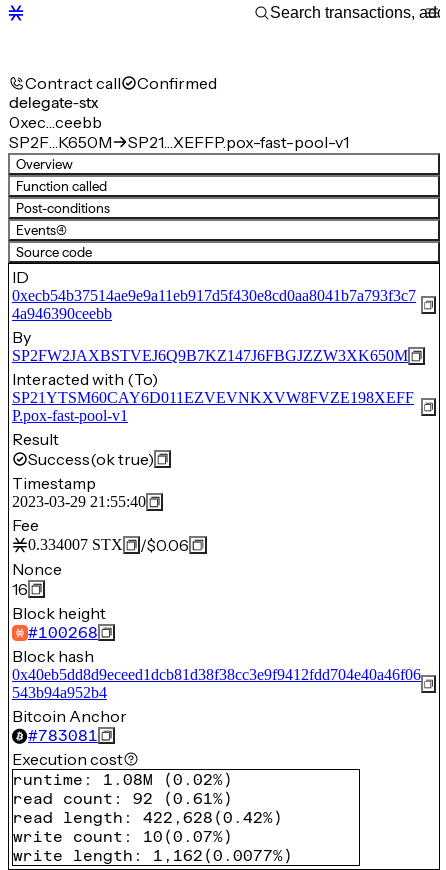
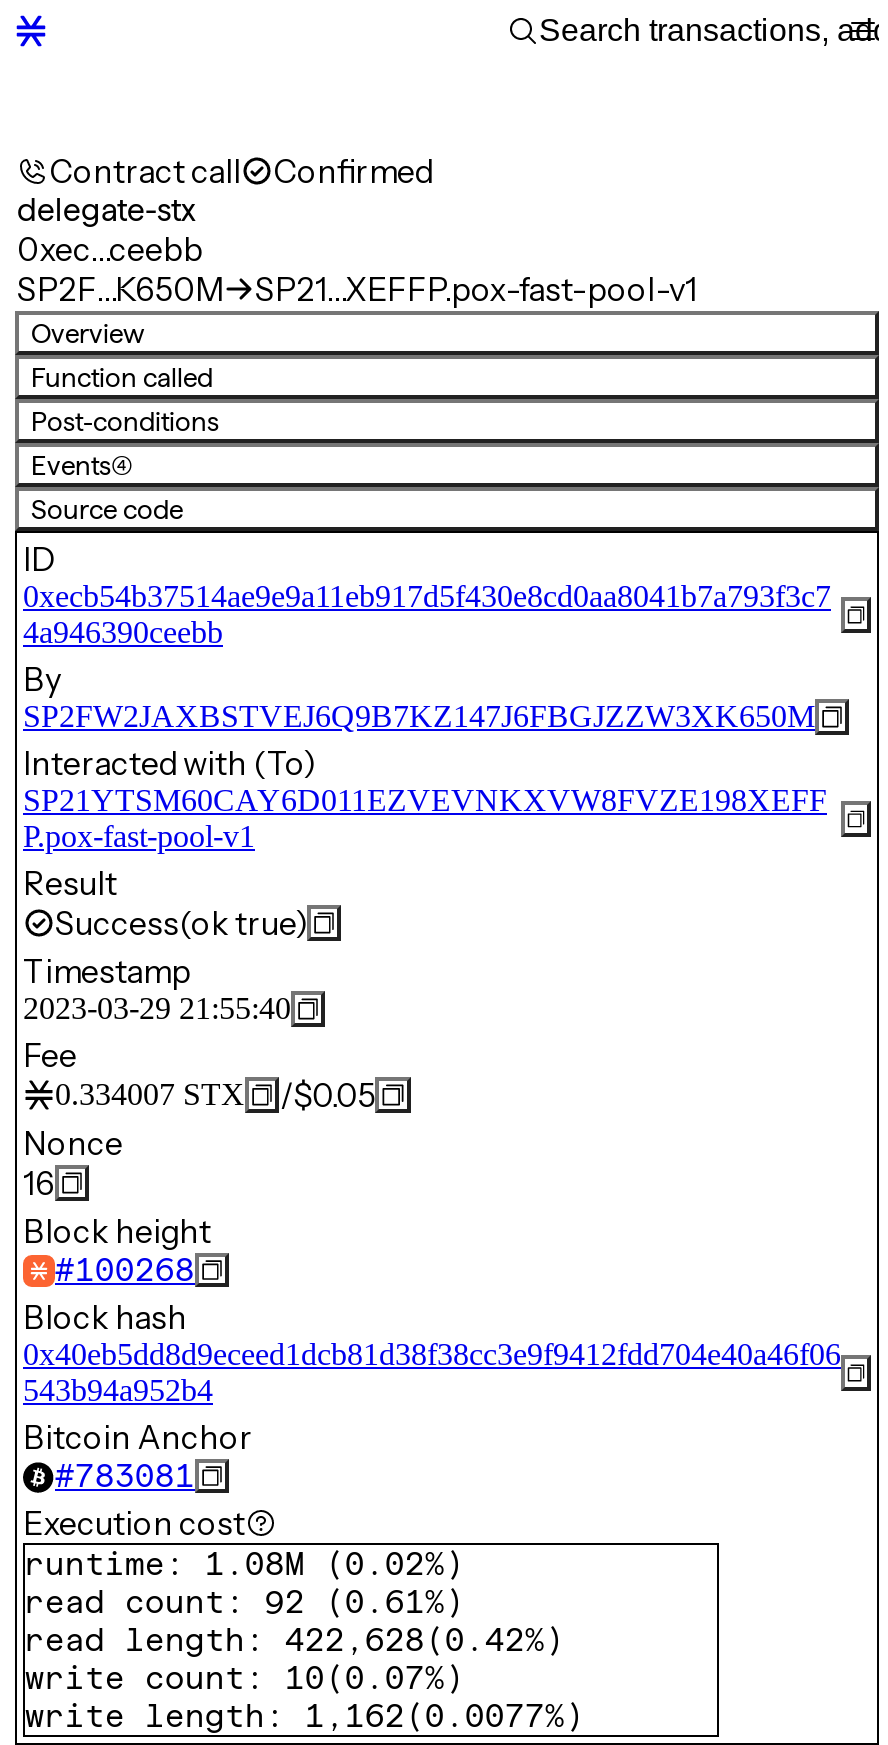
[28,535,189,555] 0.334007 STX /$0.06 -> [55,1075,376,1115] 0.334007 STX /$0.05

